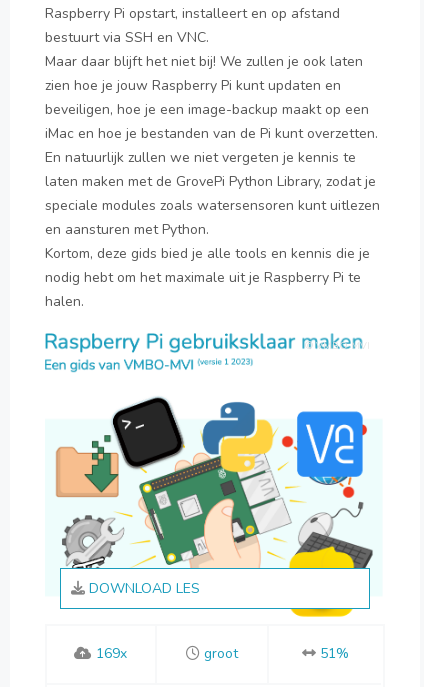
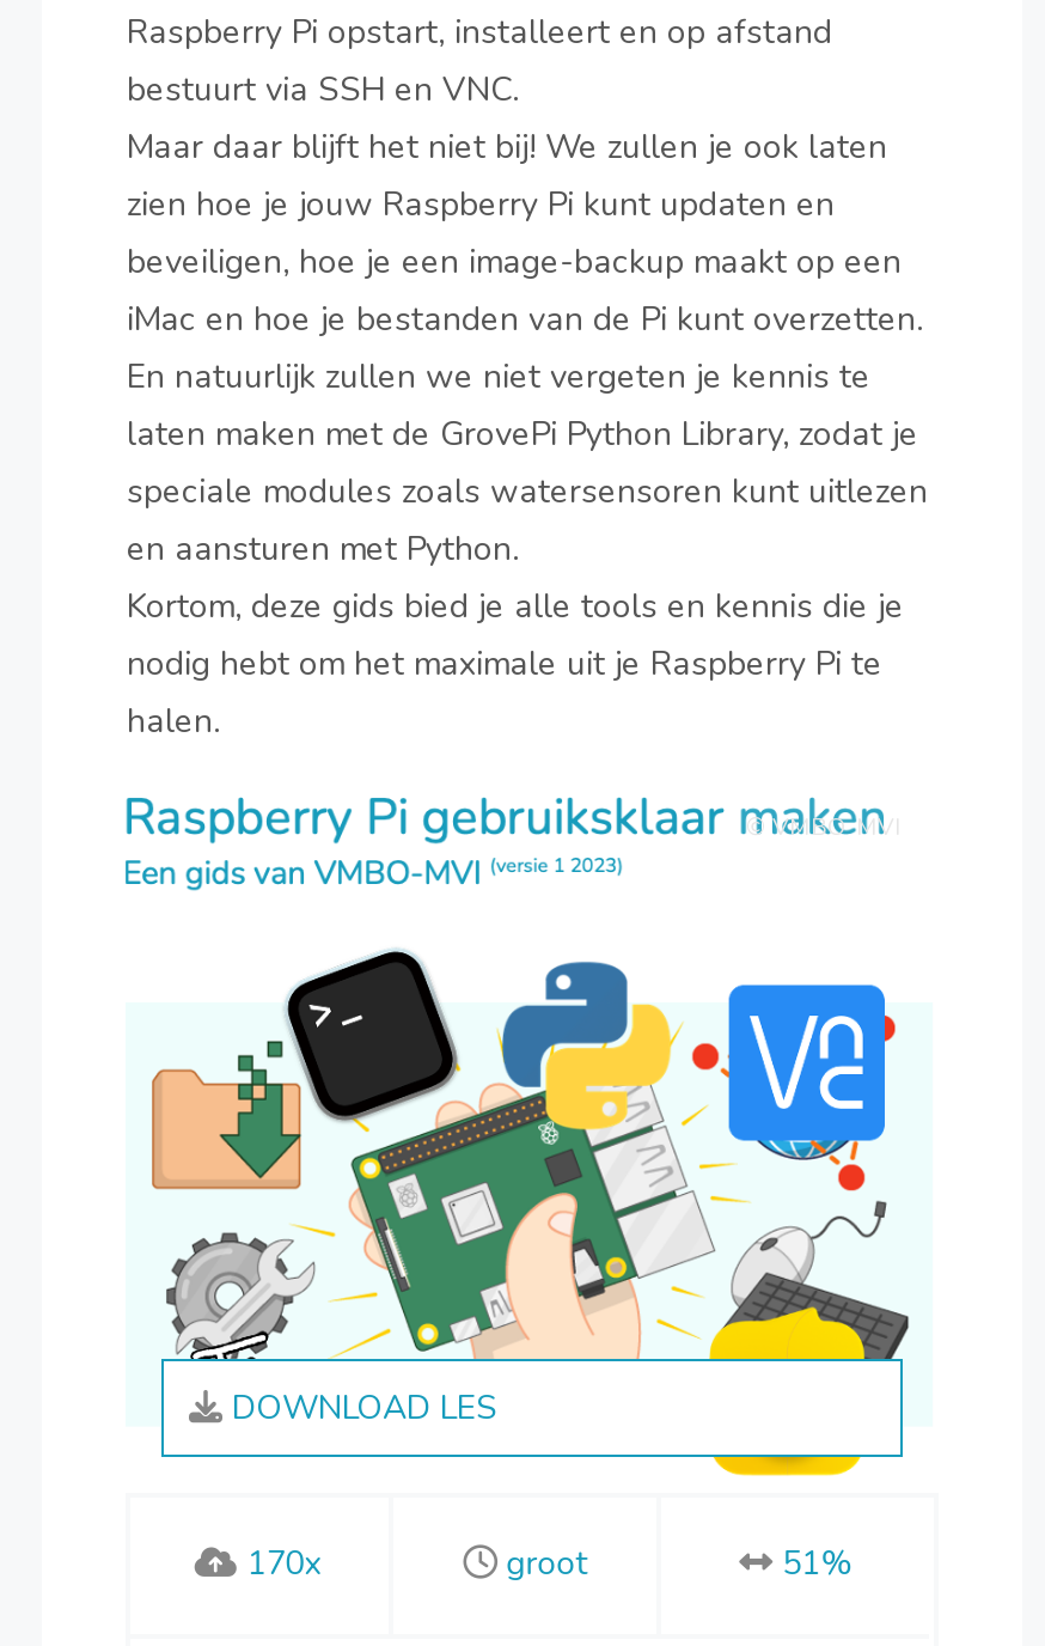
[92,644,127,663] 169x -> [238,1541,321,1586] 170x

